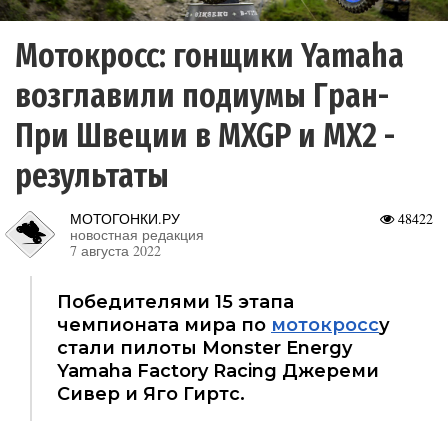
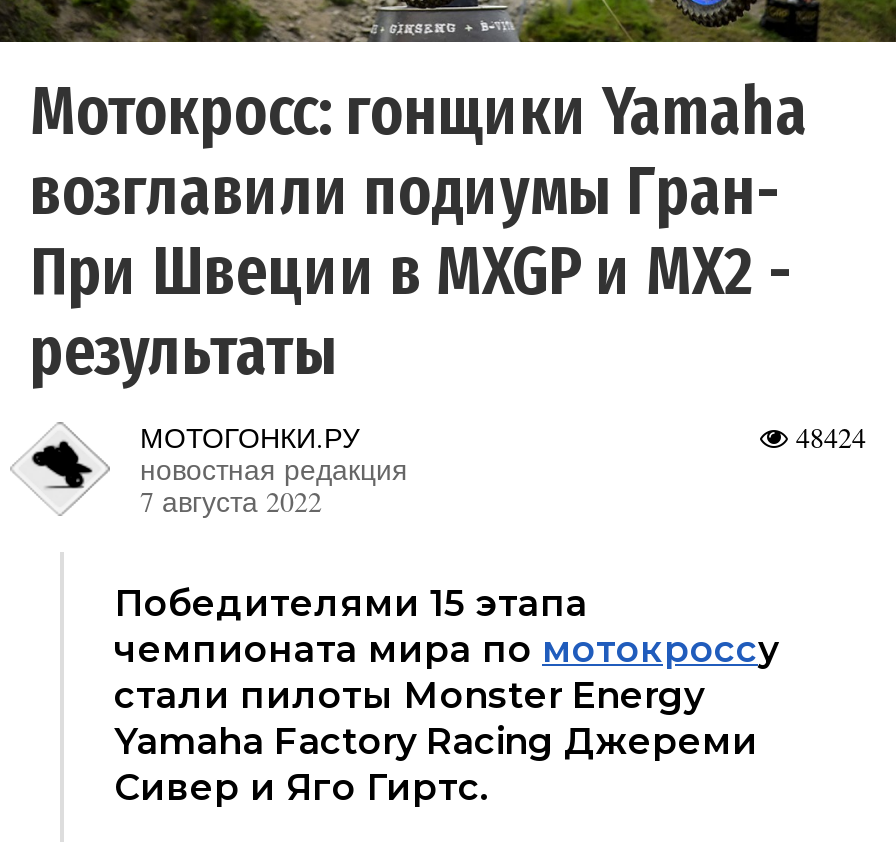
[394,209,433,228] 48422 -> [788,417,866,455] 48424

